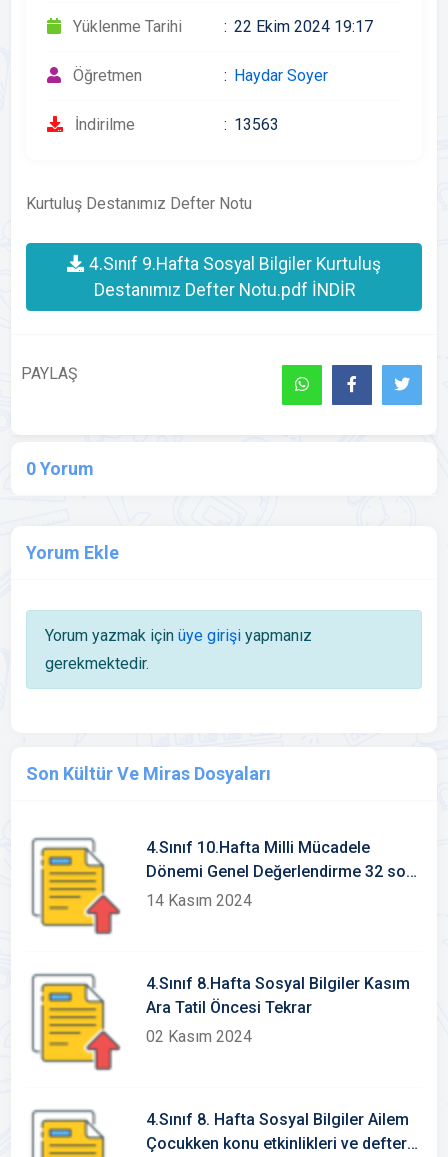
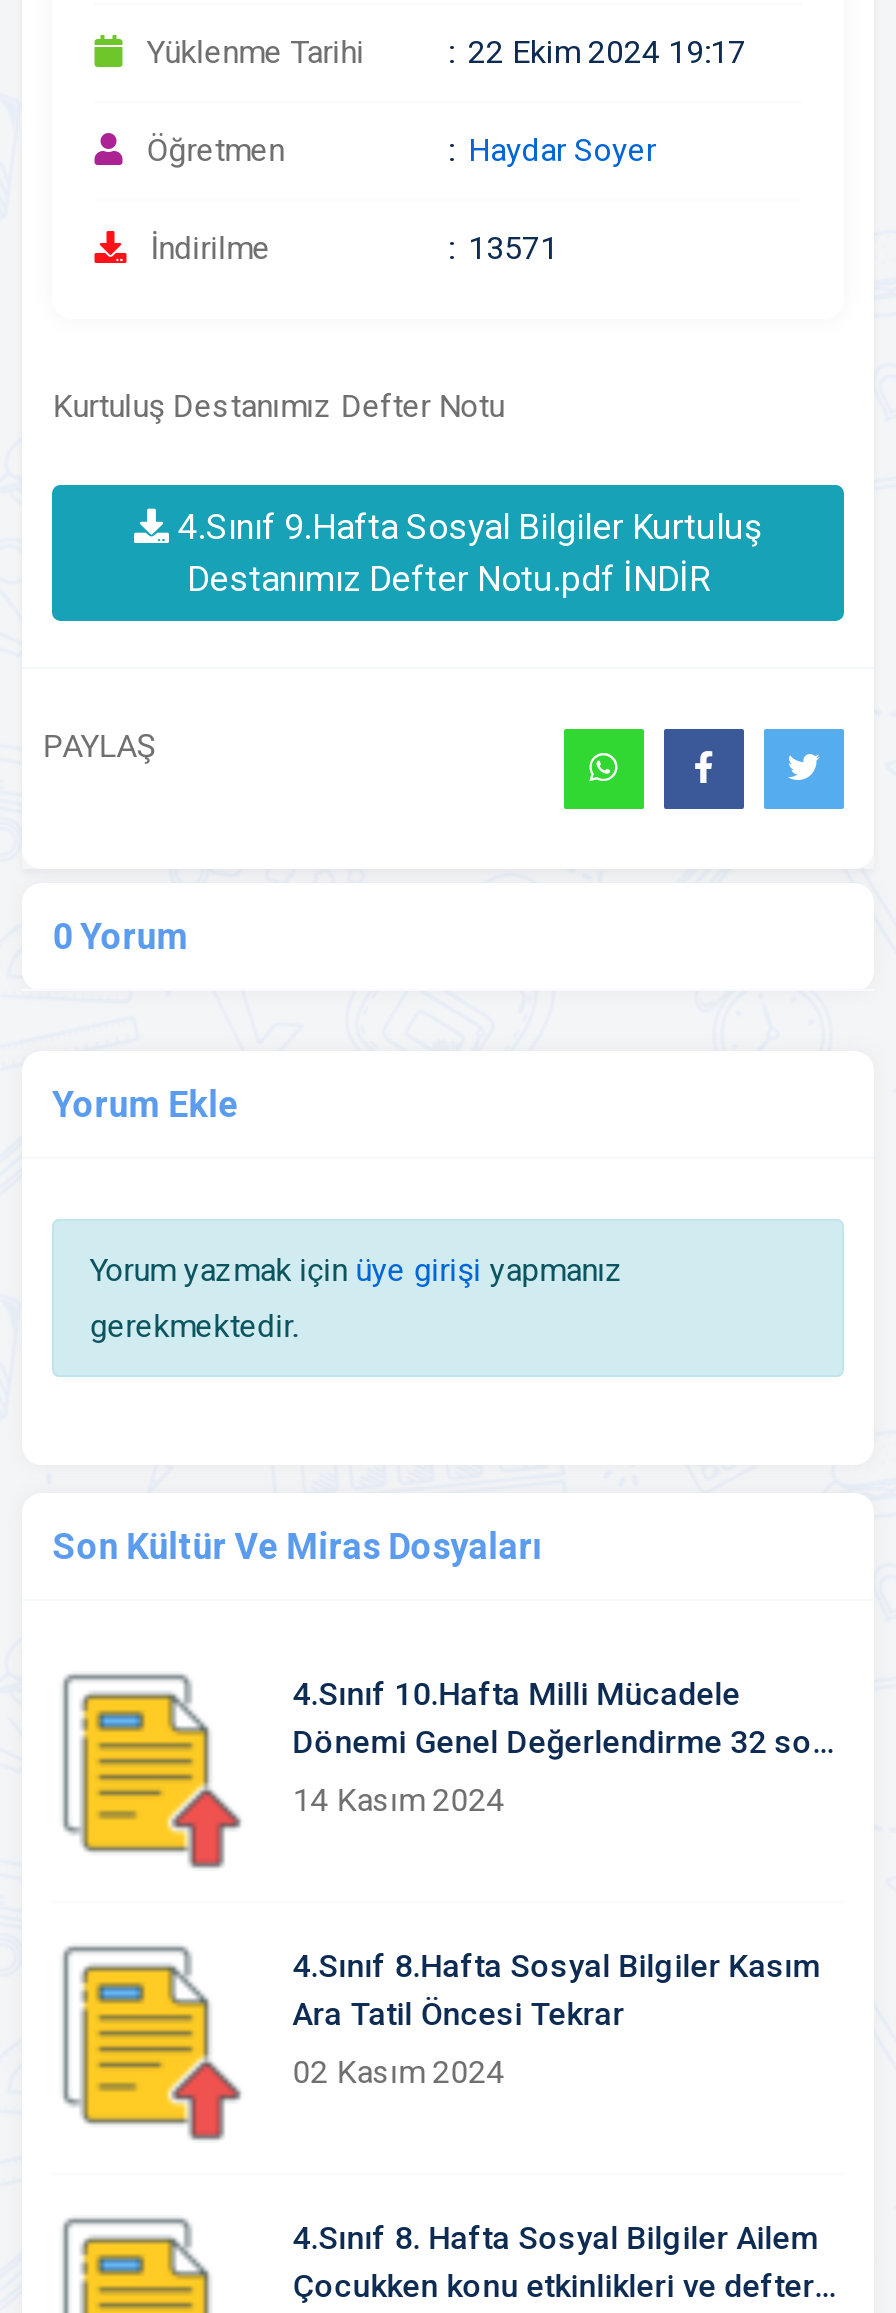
[234,115,279,134] 13563 -> [468,229,558,267] 13571

